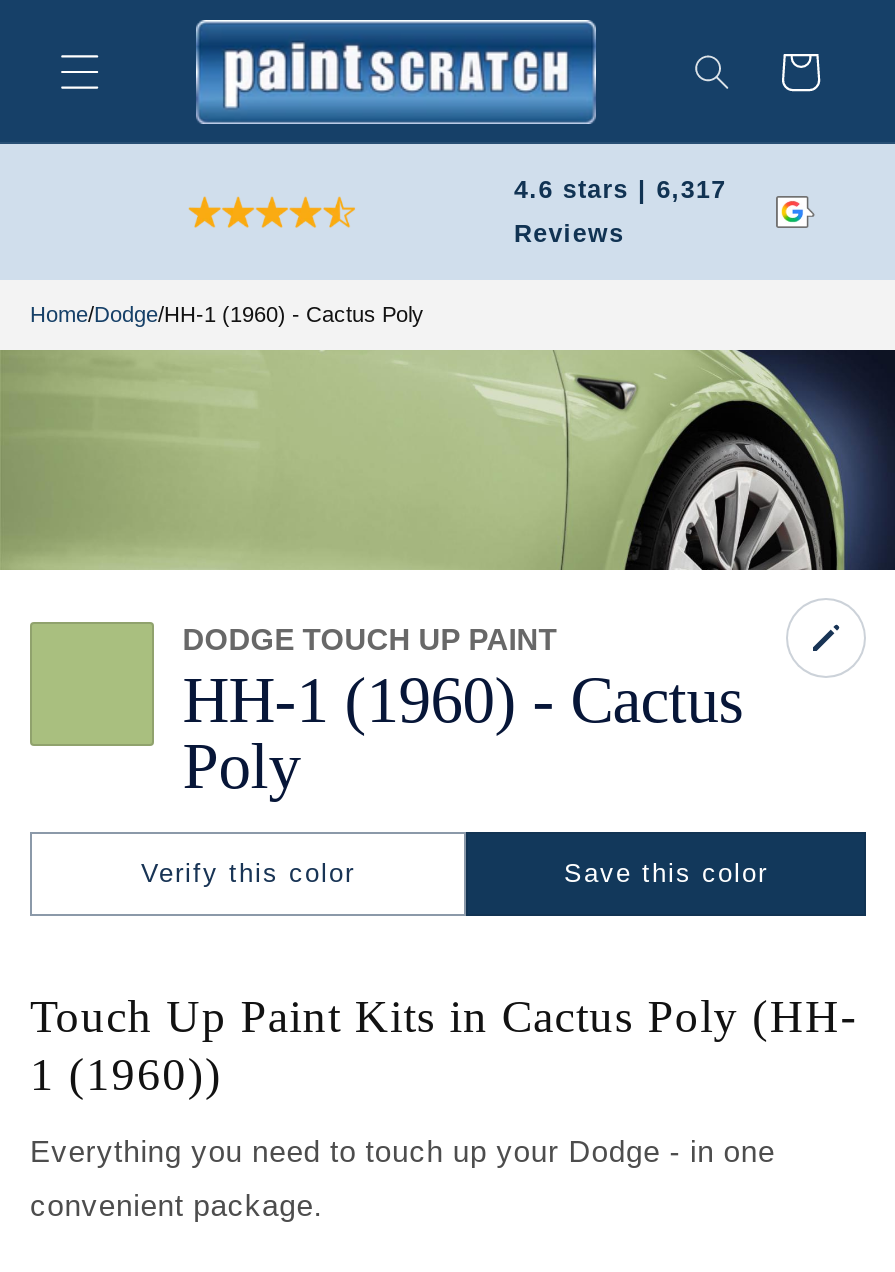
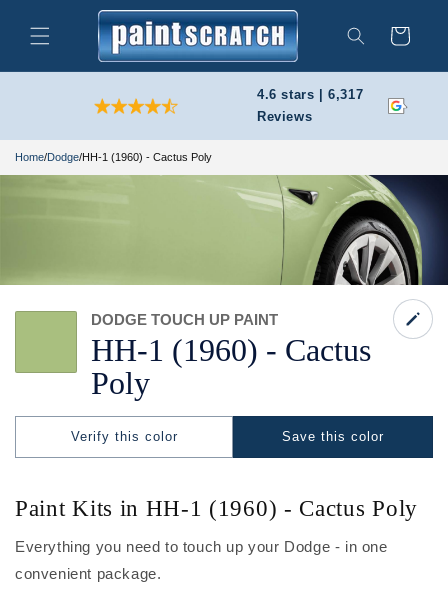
[30,991,858,1099] Touch Up Paint Kits in Cactus Poly (HH- | 1 (1960)) -> [15,495,418,520] Paint Kits in HH-1 (1960) - Cactus Poly

